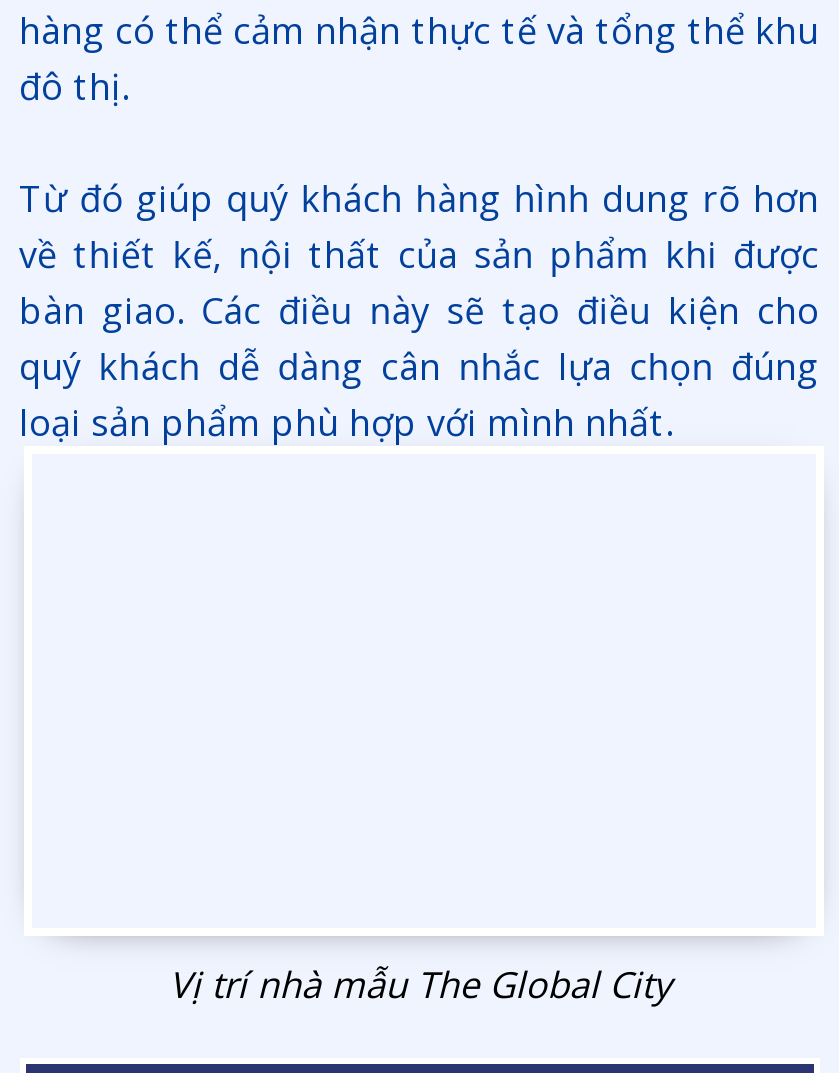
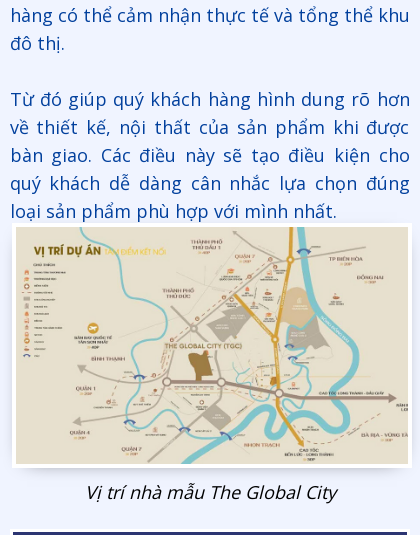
none -> [16,226,409,465] [image]

